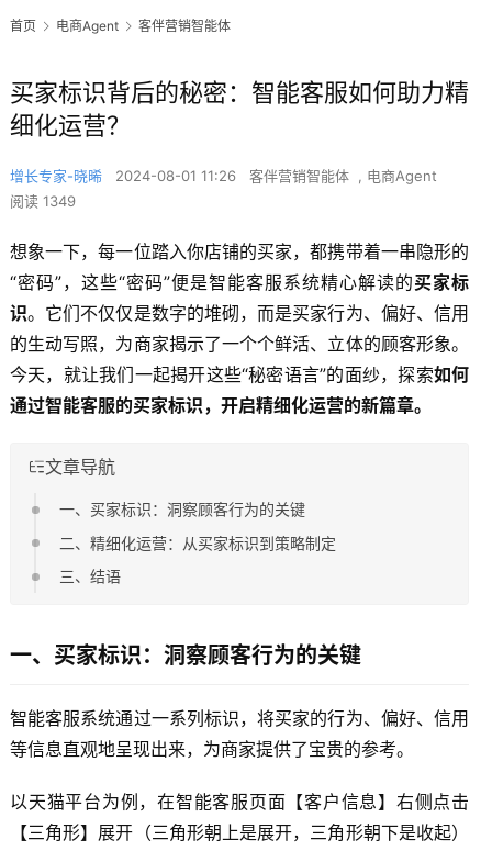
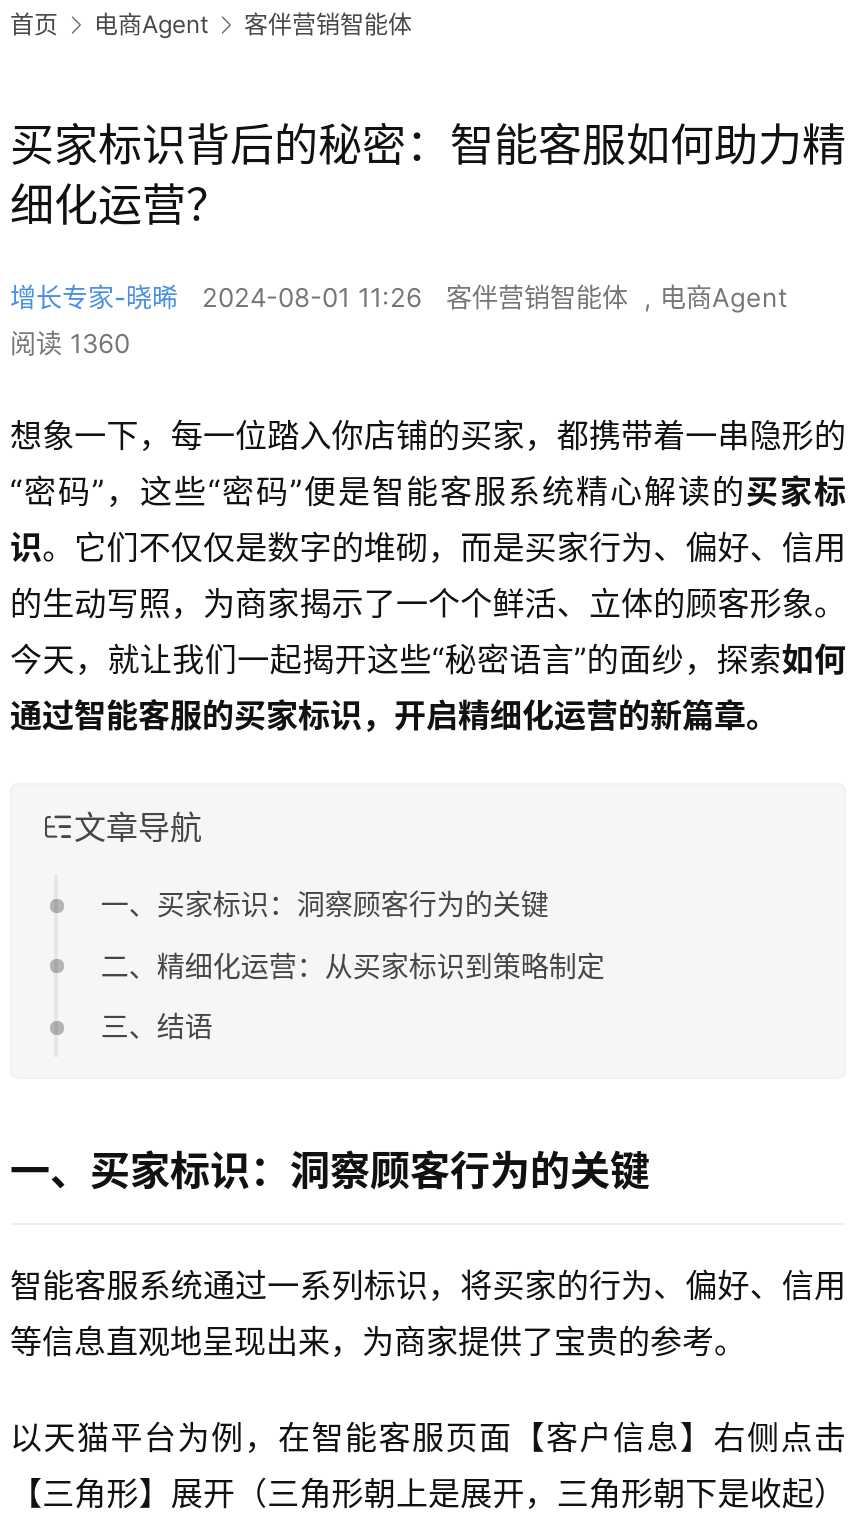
[10,192,76,210] 阅读 1349 -> [10,327,130,359] 阅读 1360

